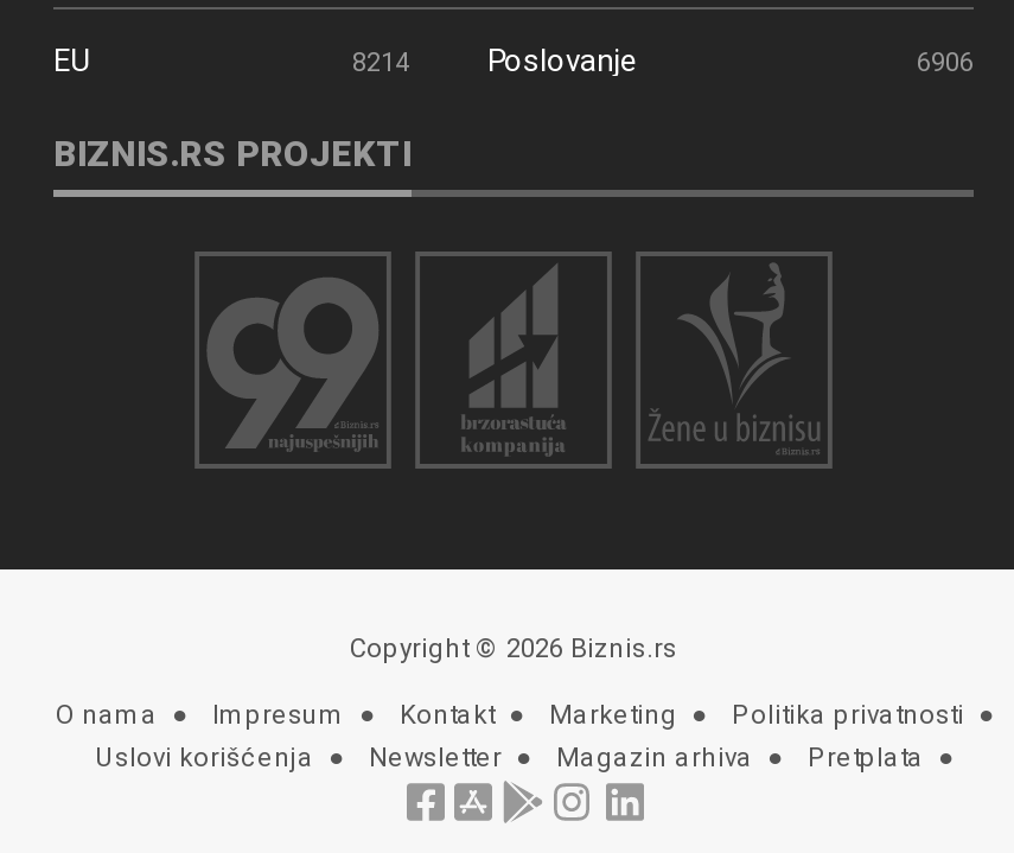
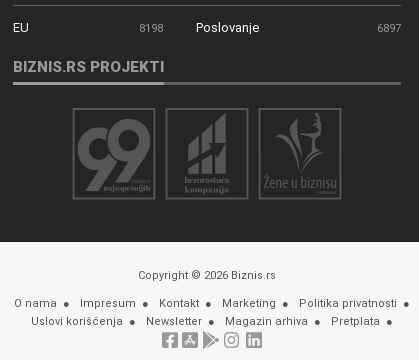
[352,47,409,78] 8214 -> [139,22,163,35] 8198
[917,47,974,78] 6906 -> [377,22,401,35] 6897

